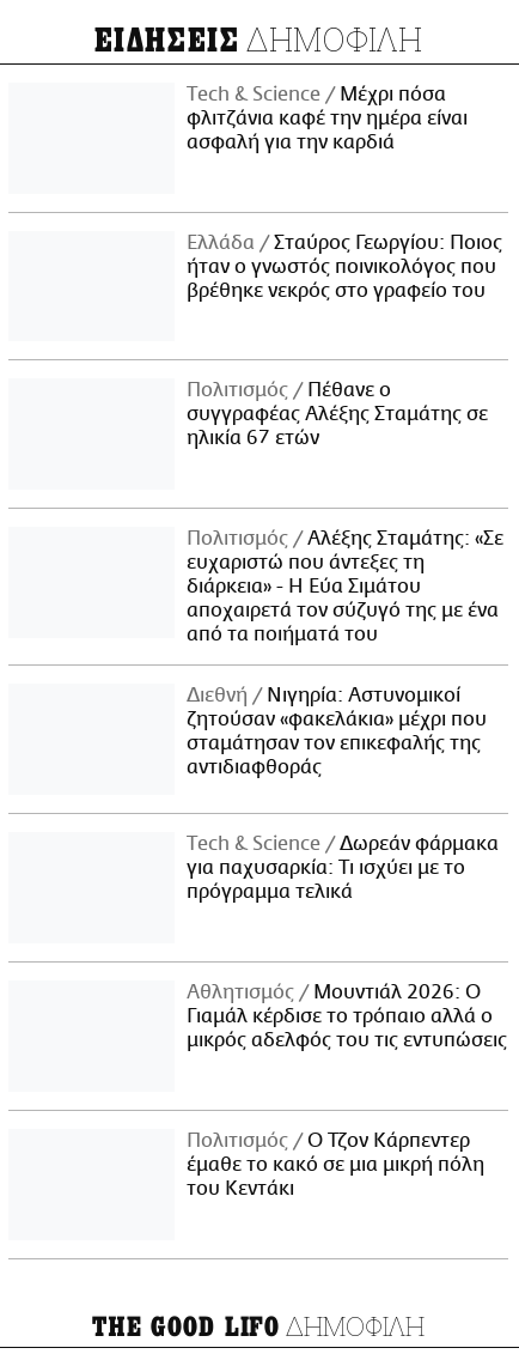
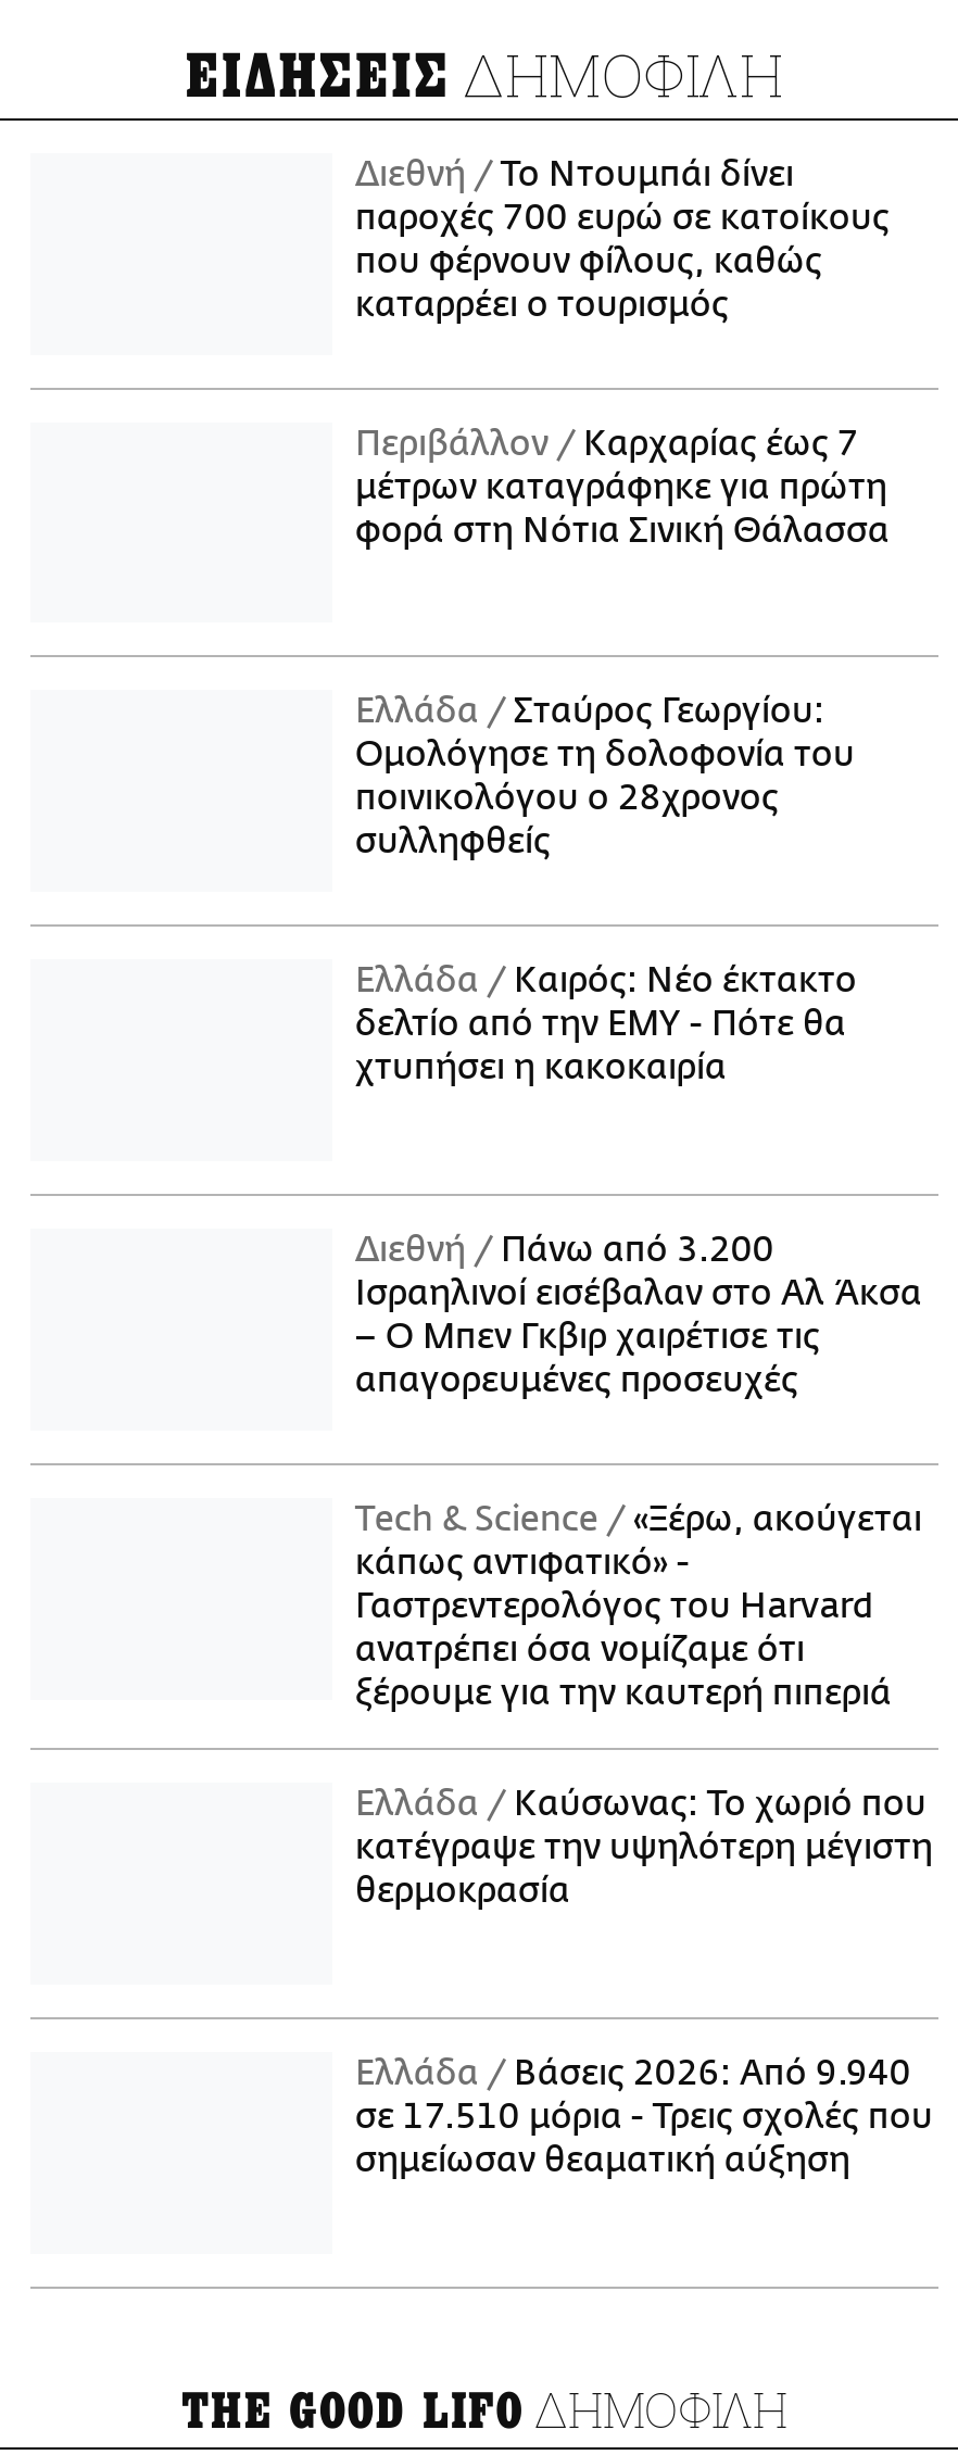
[187,83,468,153] Τech & Science Μέχρι πόσα | φλιτζάνια καφέ την ημέρα είναι | ασφαλή για την καρδιά -> [355,155,889,324] Διεθνή Το Ντουμπάι δίνει | παροχές 700 ευρώ σε κατοίκους | που φέρνουν φίλους, καθώς | καταρρέει ο τουρισμός
[187,232,503,301] Ελλάδα Σταύρος Γεωργίου: Ποιος | ήταν ο γνωστός ποινικολόγος που | βρέθηκε νεκρός στο γραφείο του -> [355,424,889,550] Περιβάλλον Καρχαρίας έως 7 | μέτρων καταγράφηκε για πρώτη | φορά στη Νότια Σινική Θάλασσα
[187,380,488,449] Πολιτισμός Πέθανε ο | συγγραφέας Αλέξης Σταμάτης σε | ηλικία 67 ετών -> [355,693,854,862] Ελλάδα Σταύρος Γεωργίου: | Ομολόγησε τη δολοφονία του | ποινικολόγου ο 28χρονος | συλληφθείς
[187,528,504,646] Πολιτισμός Αλέξης Σταμάτης: «Σε | ευχαριστώ που άντεξες τη | διάρκεια» - Η Εύα Σιμάτου | αποχαιρετά τον σύζυγό της με ένα | από τα ποιήματά του -> [355,962,857,1088] Ελλάδα Καιρός: Νέο έκτακτο | δελτίο από την ΕΜΥ - Πότε θα | χτυπήσει η κακοκαιρία
[187,685,487,779] Διεθνή Νιγηρία: Αστυνομικοί | ζητούσαν «φακελάκια» μέχρι που | σταμάτησαν τον επικεφαλής της | αντιδιαφθοράς -> [355,1231,922,1401] Διεθνή Πάνω από 3.200 | Ισραηλινοί εισέβαλαν στο Αλ Άκσα | – Ο Μπεν Γκβιρ χαιρέτισε τις | απαγορευμένες προσευχές
[187,833,499,903] Τech & Science Δωρεάν φάρμακα | για παχυσαρκία: Τι ισχύει με το | πρόγραμμα τελικά -> [355,1500,922,1713] Τech & Science «Ξέρω, ακούγεται | κάπως αντιφατικό» - | Γαστρεντερολόγος του Harvard | ανατρέπει όσα νομίζαμε ότι | ξέρουμε για την καυτερή πιπεριά
[187,982,507,1051] Αθλητισμός Μουντιάλ 2026: Ο | Γιαμάλ κέρδισε το τρόπαιο αλλά ο | μικρός αδελφός του τις εντυπώσεις -> [355,1785,933,1911] Ελλάδα Καύσωνας: Το χωριό που | κατέγραψε την υψηλότερη μέγιστη | θερμοκρασία
[187,1130,485,1199] Πολιτισμός Ο Τζον Κάρπεντερ | έμαθε το κακό σε μια μικρή πόλη | του Κεντάκι -> [355,2054,933,2180] Ελλάδα Βάσεις 2026: Από 9.940 | σε 17.510 μόρια - Τρεις σχολές που | σημείωσαν θεαματική αύξηση

